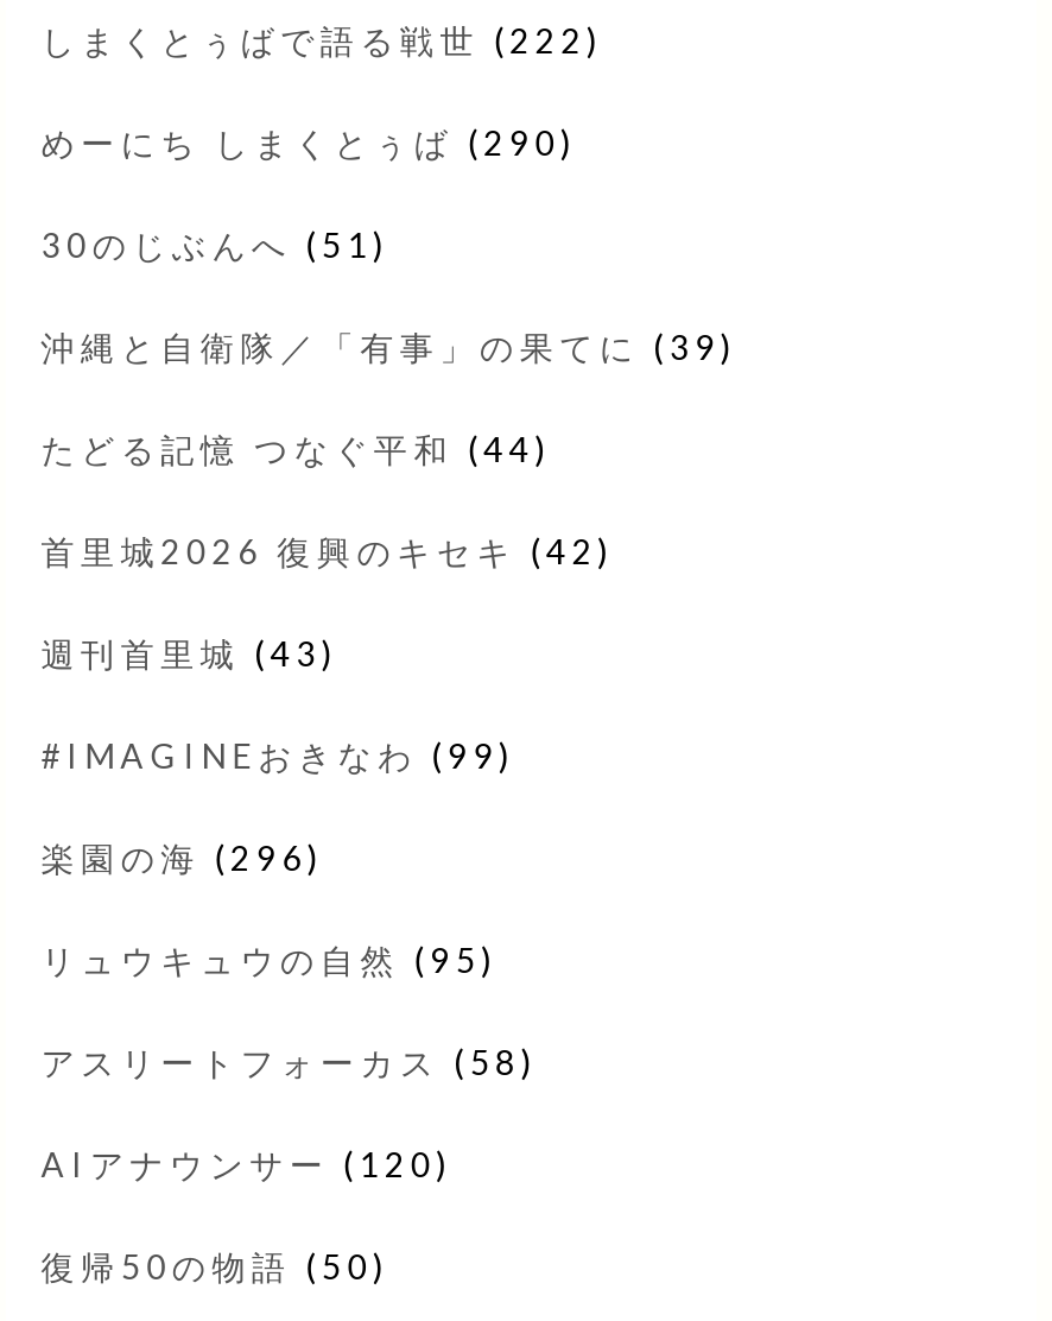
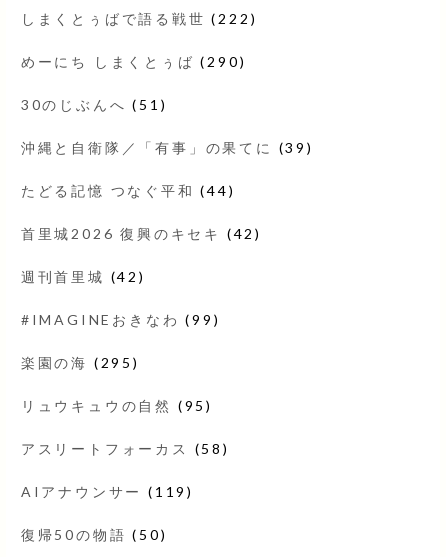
[41,633,338,673] 週刊首里城(43) -> [21,268,146,285] 週刊首里城(42)
[41,837,323,878] 楽園の海(296) -> [21,354,140,371] 楽園の海(295)
[41,1144,452,1184] AIアナウンサー(120) -> [21,483,194,500] AIアナウンサー(119)

